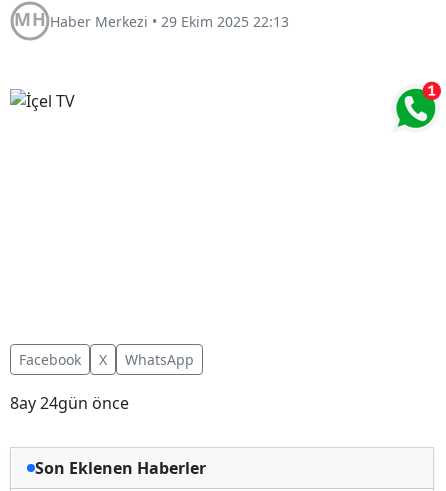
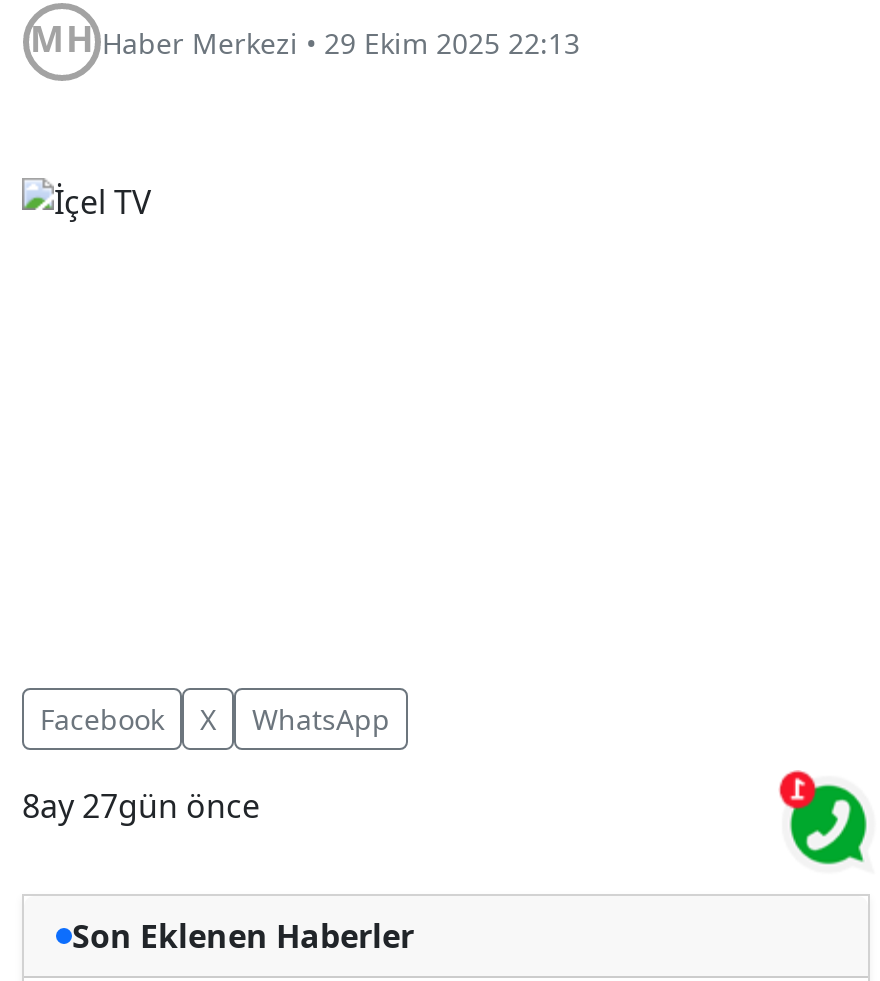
[395,80,442,130] [image] -> none
none -> [776,768,870,868] [image]
[10,392,129,414] 8ay 24gün önce -> [22,784,260,828] 8ay 27gün önce

